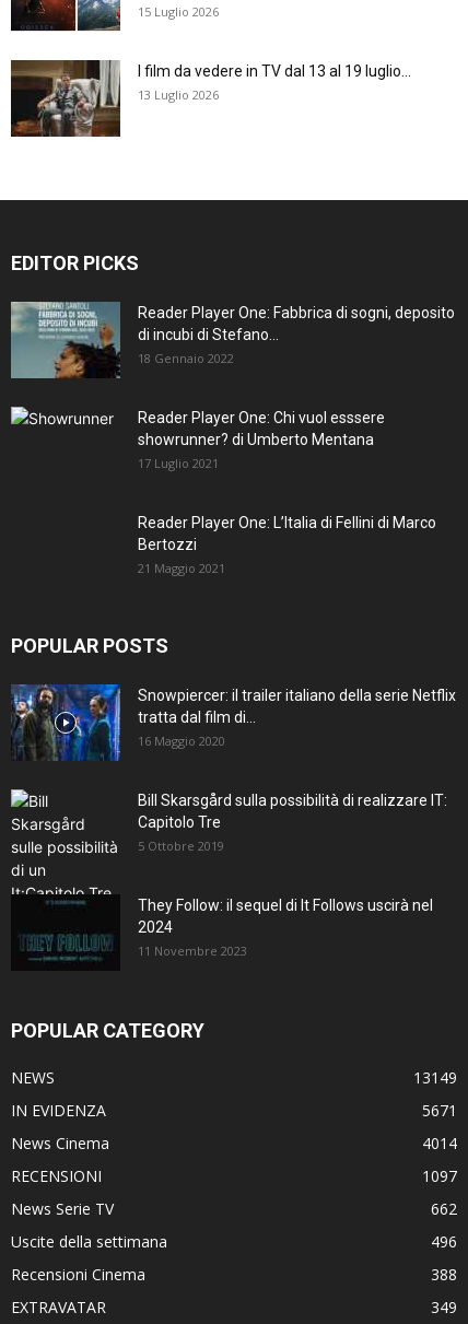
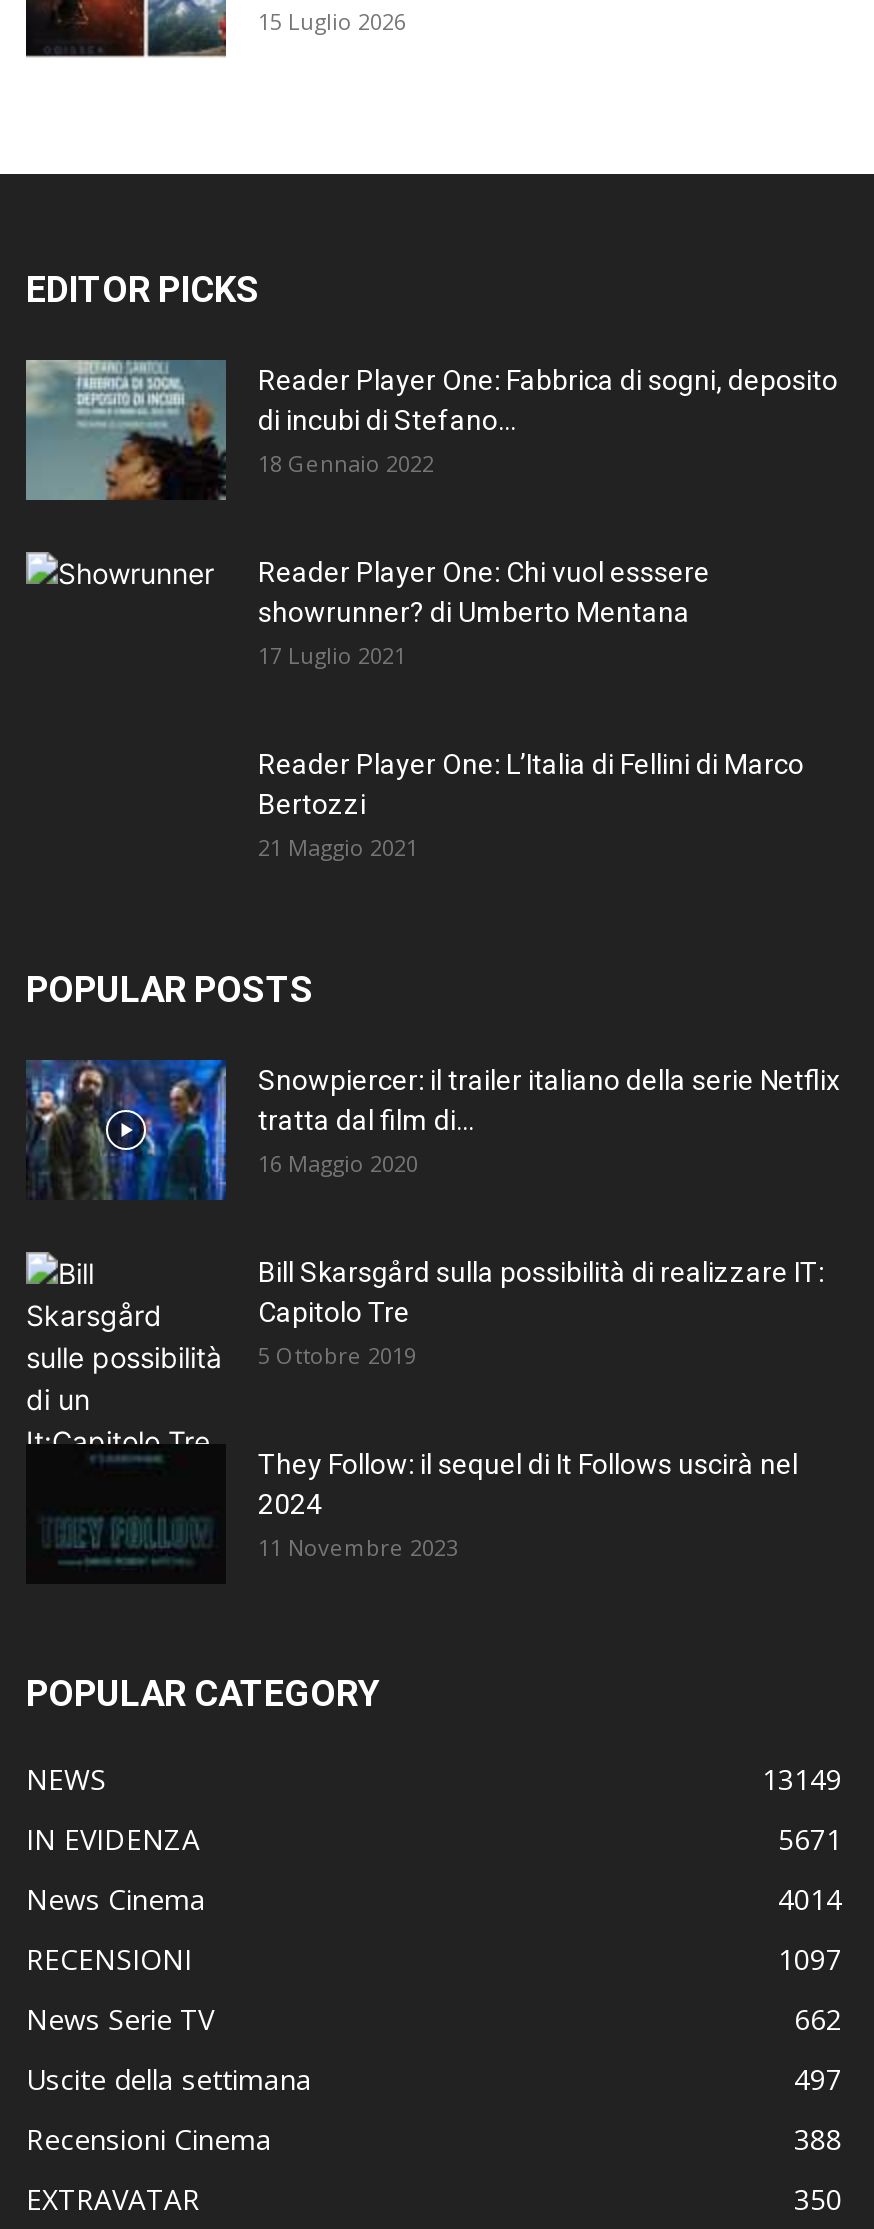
[10,59,411,138] [image] | I film da vedere in TV dal 13 al 19 luglio... | 13 Luglio 2026 -> none
[431,1231,457,1252] 496 -> [794,2060,842,2098] 497
[431,1297,457,1317] 349 -> [794,2180,842,2218] 350

